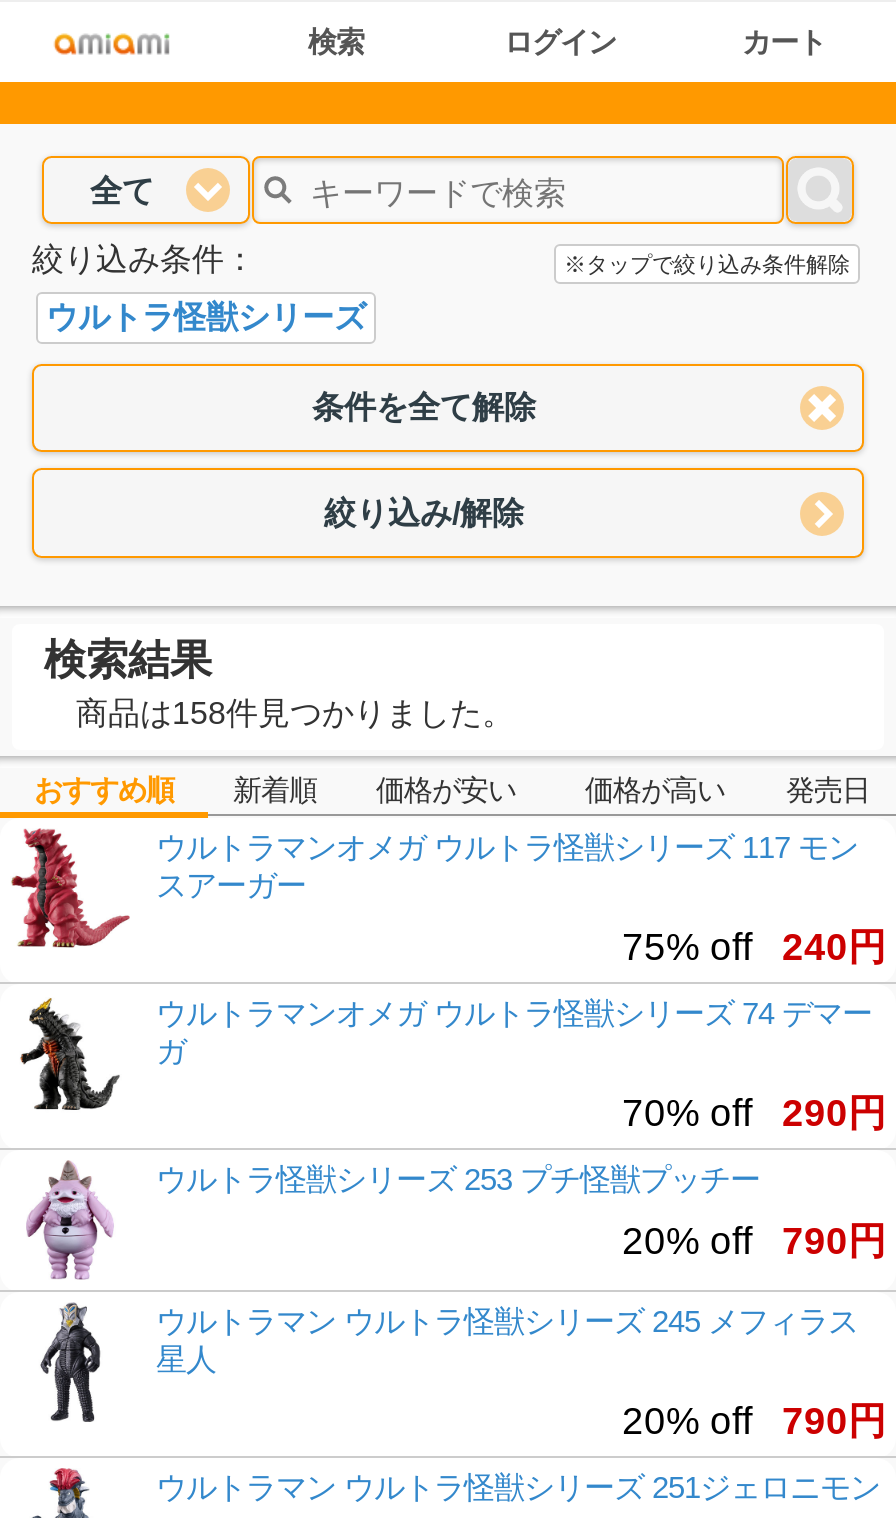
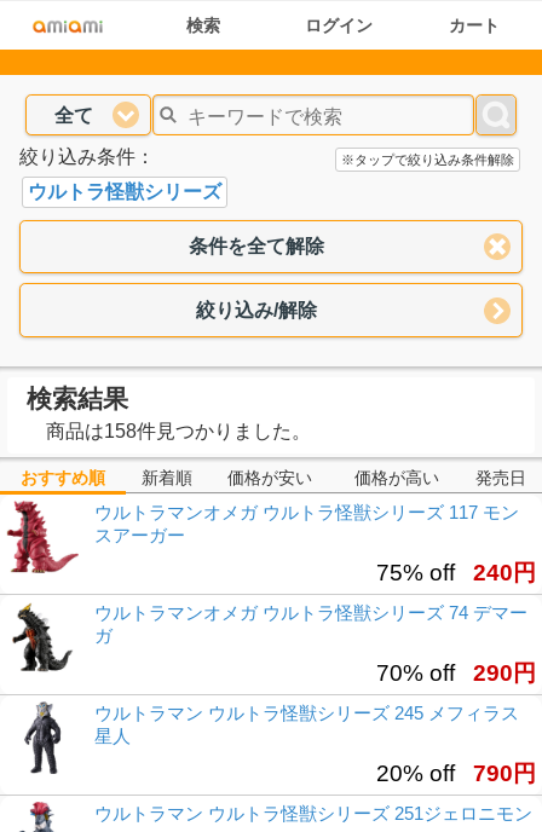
[26,1162,886,1280] [image] | ウルトラ怪獣シリーズ 253 プチ怪獣プッチー | 20% off 790円 -> none

